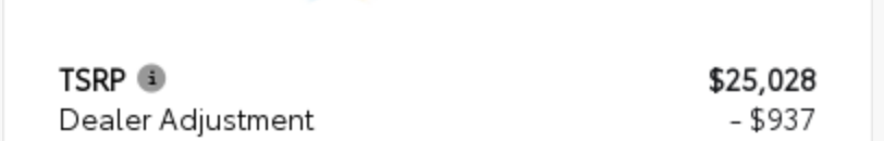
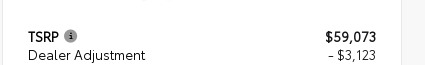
[708,59,817,98] $25,028 -> [325,27,376,45] $59,073
[729,98,817,137] - $937 -> [328,45,376,63] - $3,123

